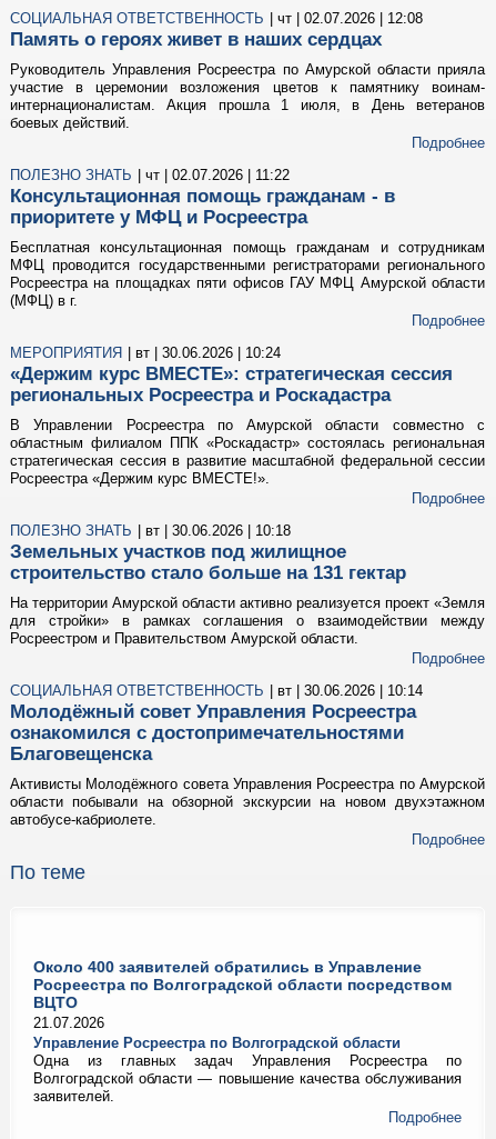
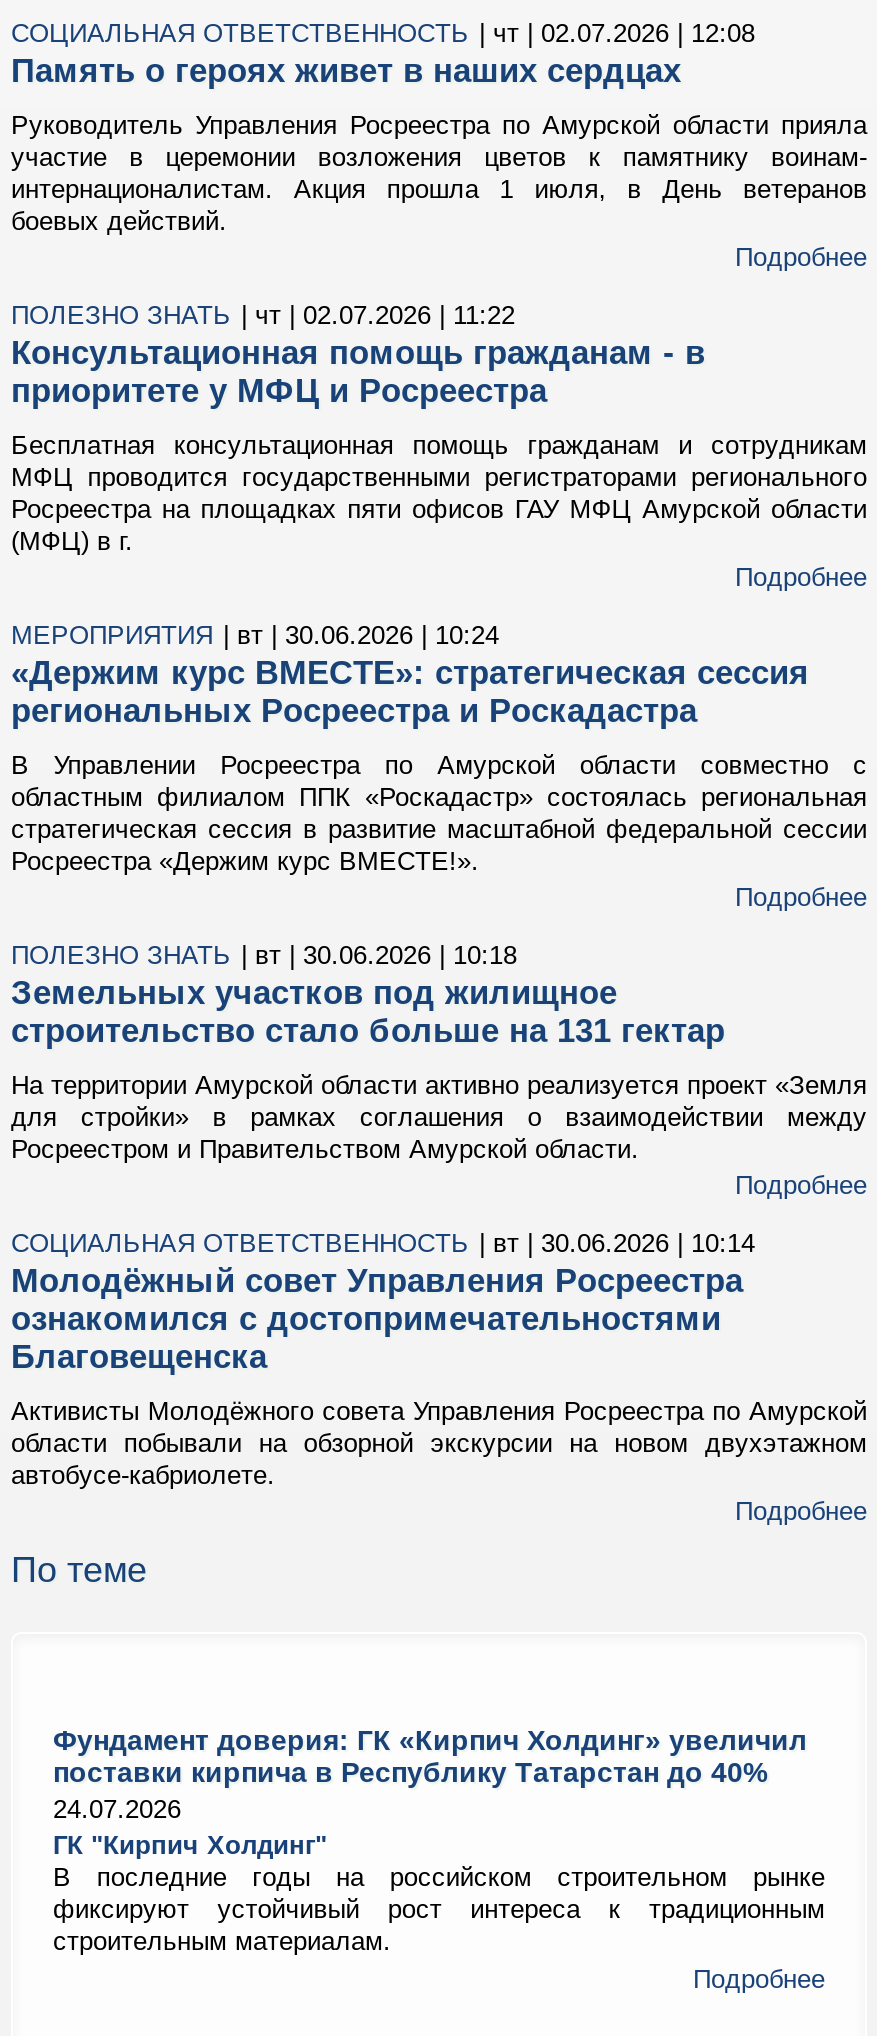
[33,958,462,1104] Около 400 заявителей обратились в Управление | Росреестра по Волгоградской области посредством | ВЦТО | 21.07.2026 | Управление Росреестра по Волгоградской области | Одна из главных задач Управления Росреестра по | Волгоградской области — повышение качества обслуживания | заявителей. -> [53,1724,825,1956] Фундамент доверия: ГК «Кирпич Холдинг» увеличил | поставки кирпича в Республику Татарстан до 40% | 24.07.2026 | ГК "Кирпич Холдинг" | В последние годы на российском строительном рынке | фиксируют устойчивый рост интереса к традиционным | строительным материалам.

